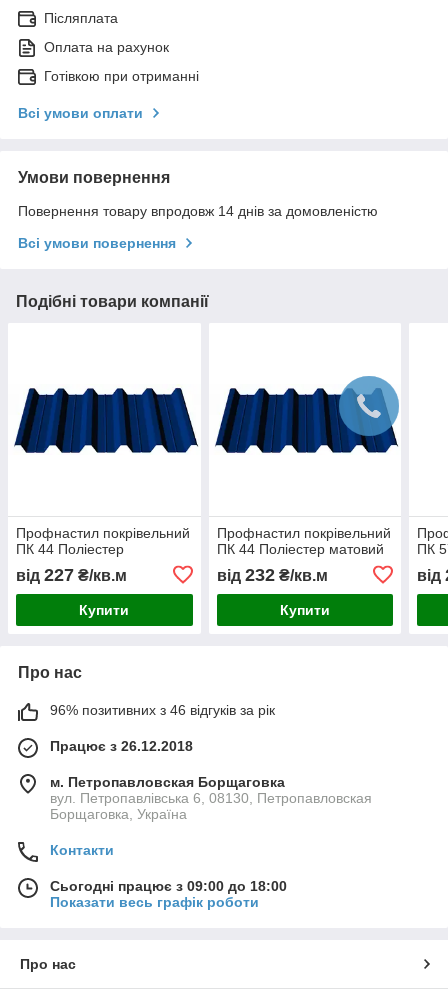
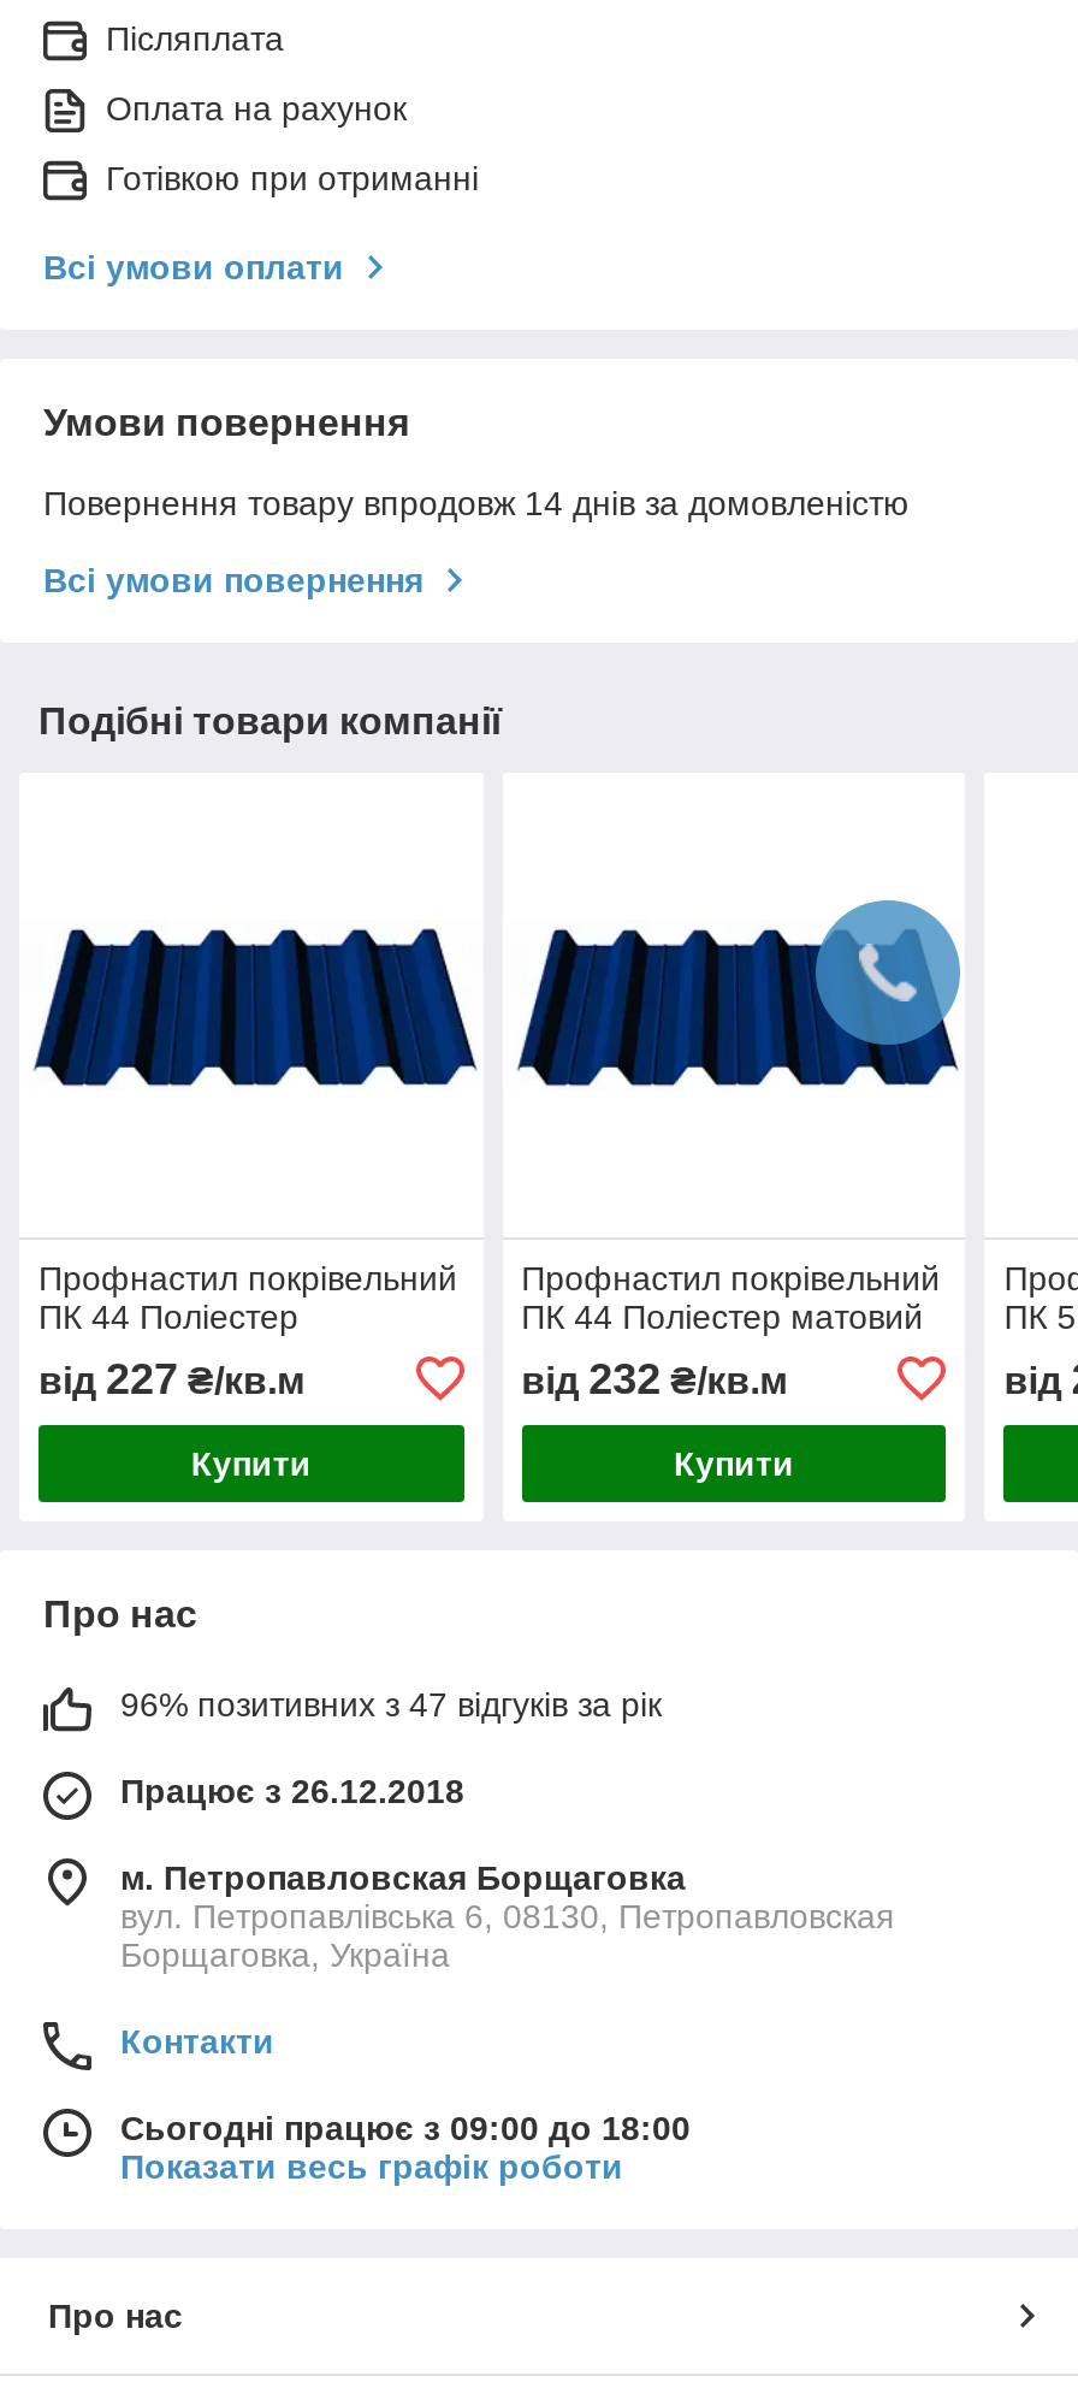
[50,702,275,718] 96% позитивних з 46 відгуків за рік -> [120,1684,662,1723] 96% позитивних з 47 відгуків за рік

